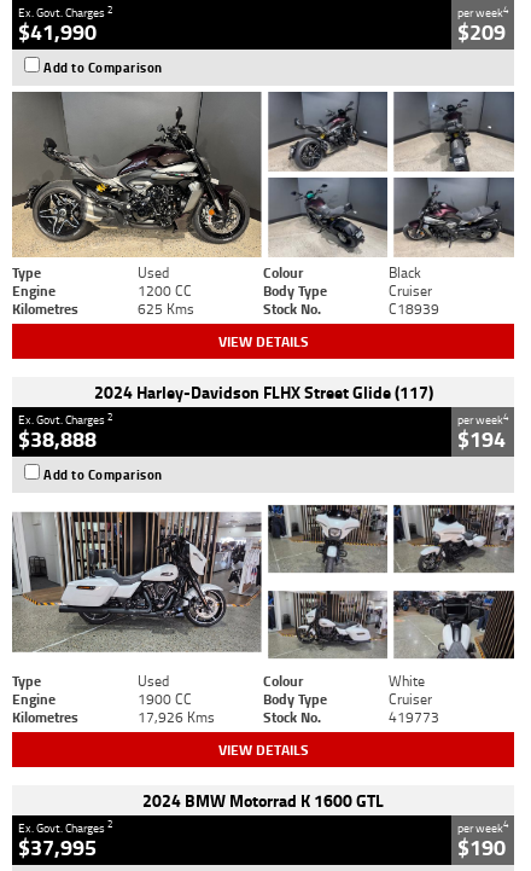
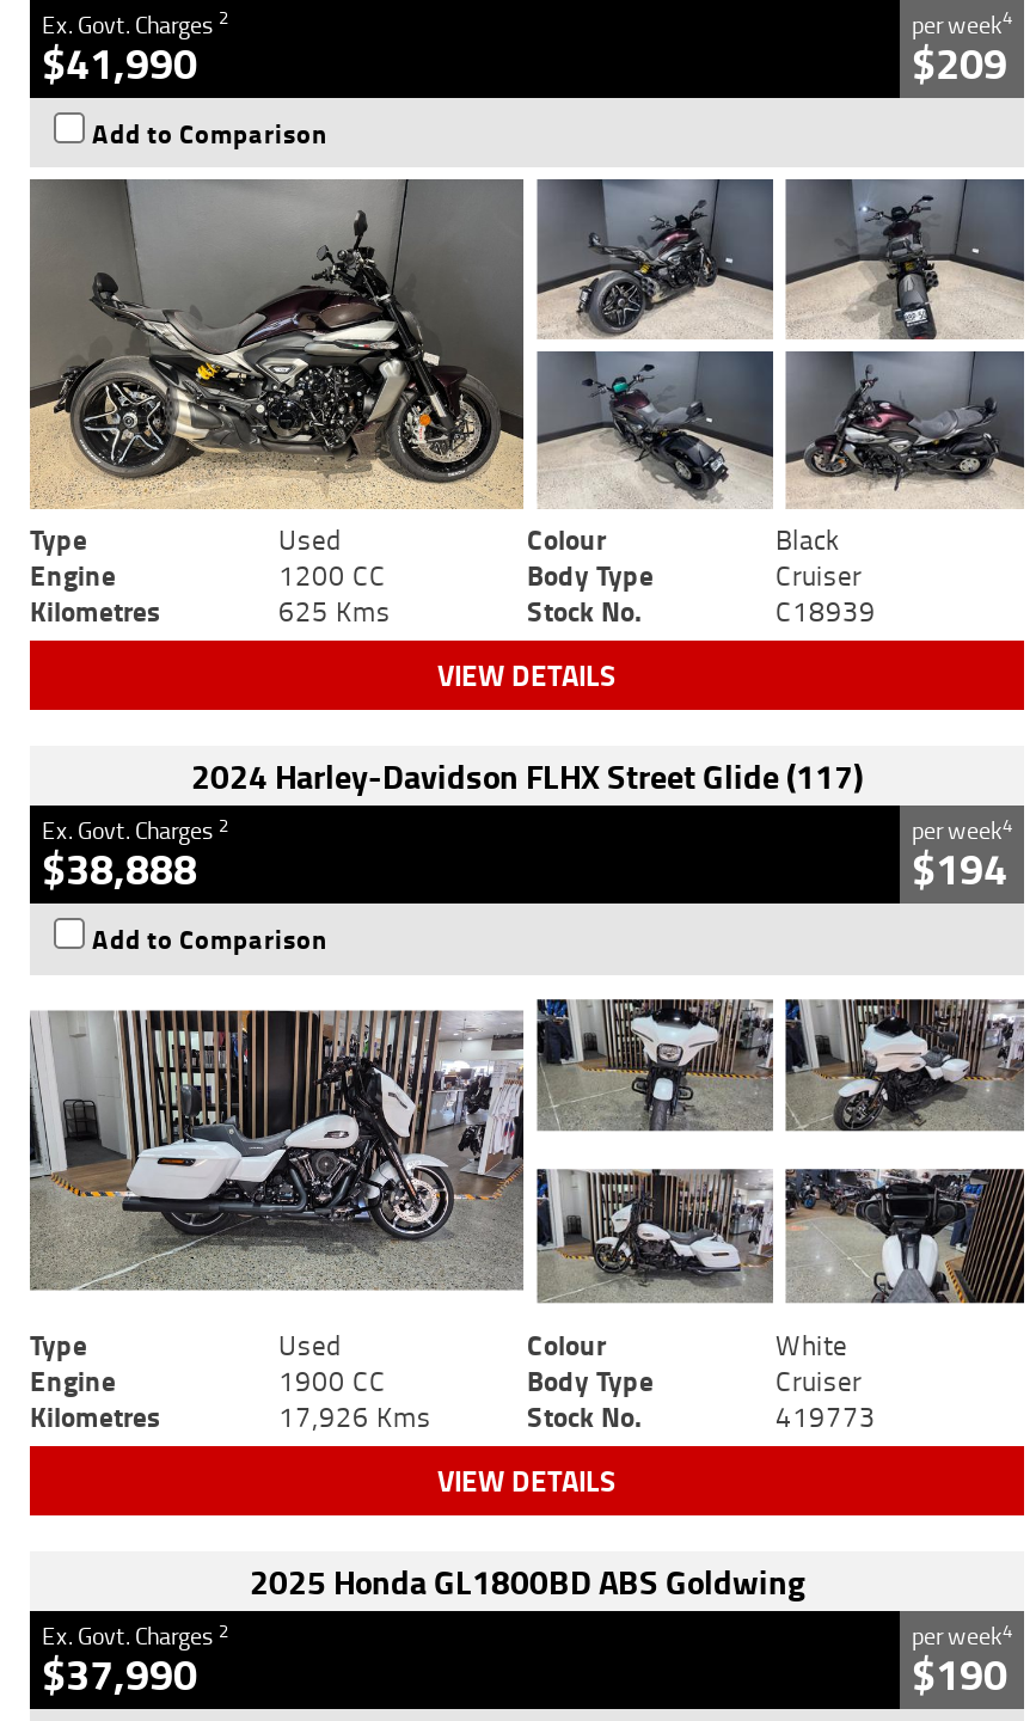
[142,787,384,813] 2024 BMW Motorrad K 1600 GTL -> [250,1558,804,1608] 2025 Honda GL1800BD ABS Goldwing
[18,831,97,863] $37,995 -> [42,1644,197,1708] $37,990

